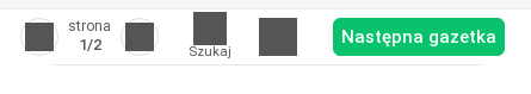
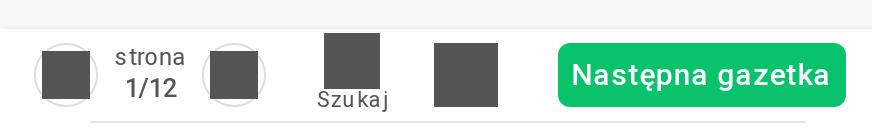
[78,35,101,53] 1/2 -> [124,72,176,102] 1/12

